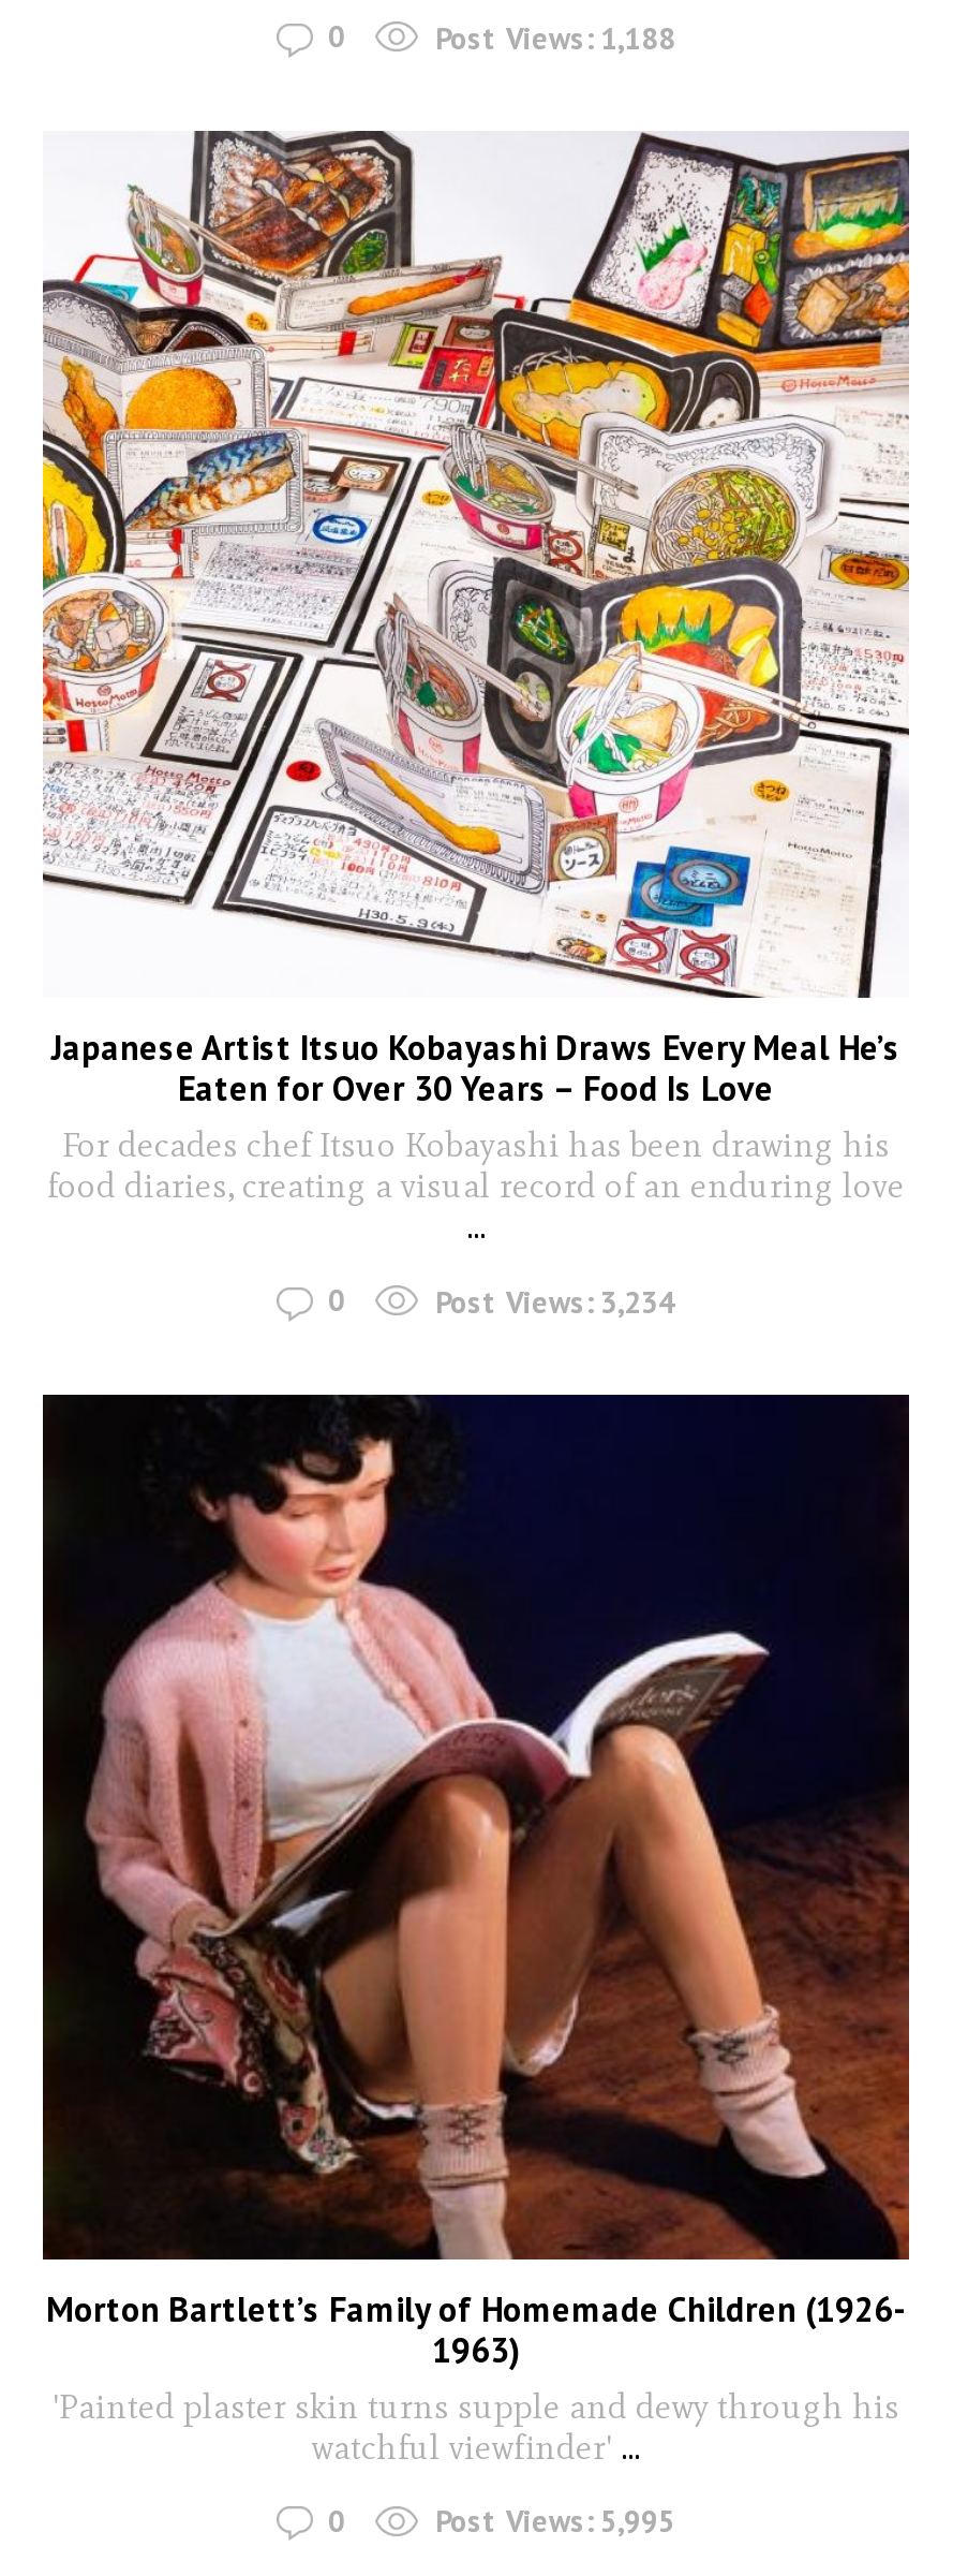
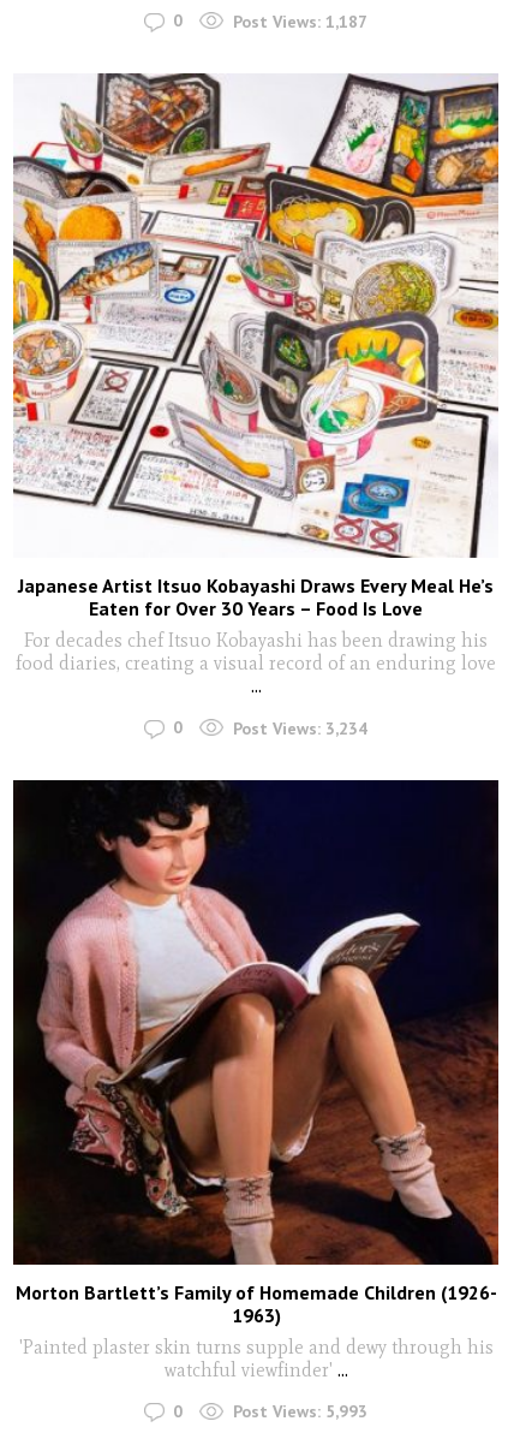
[435,19,675,58] Post Views: 1,188 -> [233,11,367,32] Post Views: 1,187
[435,2503,675,2541] Post Views: 5,995 -> [233,1401,367,1422] Post Views: 5,993

